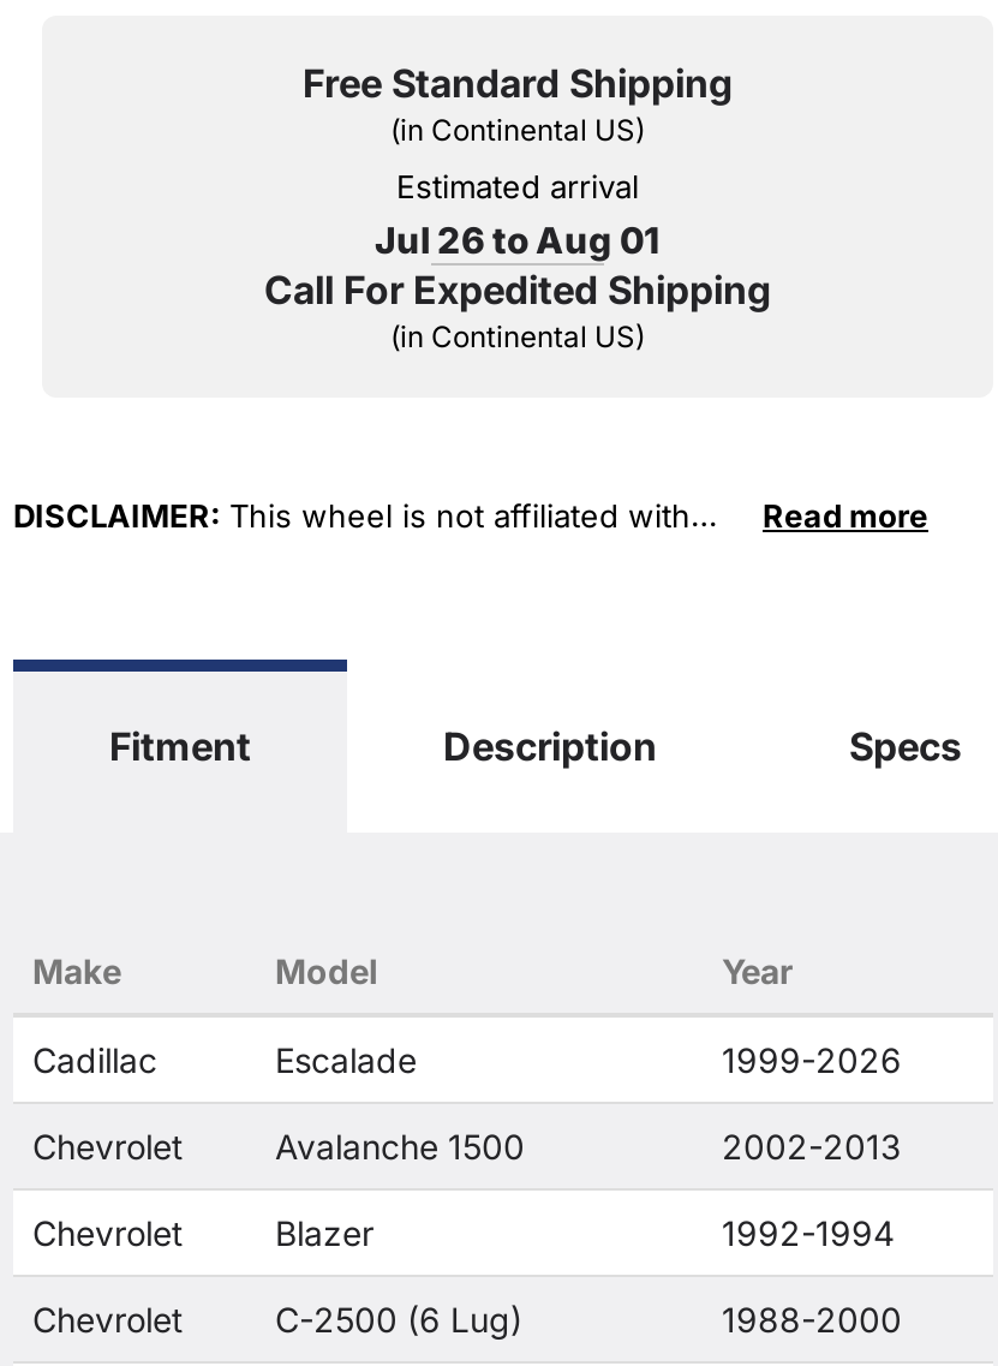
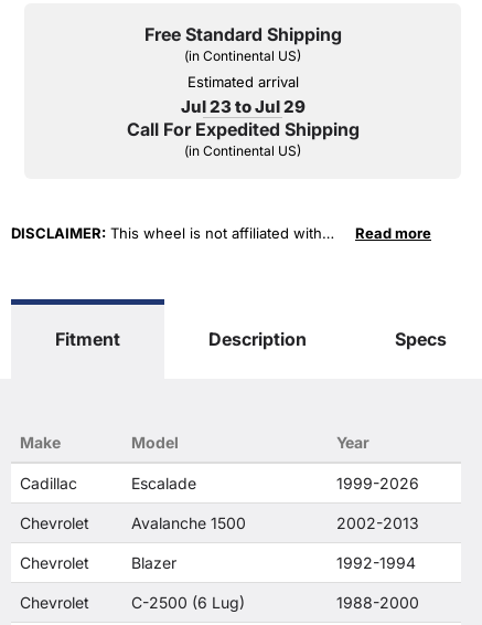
[375,216,661,262] Jul 26 to Aug 01 -> [180,96,305,117] Jul 23 to Jul 29

